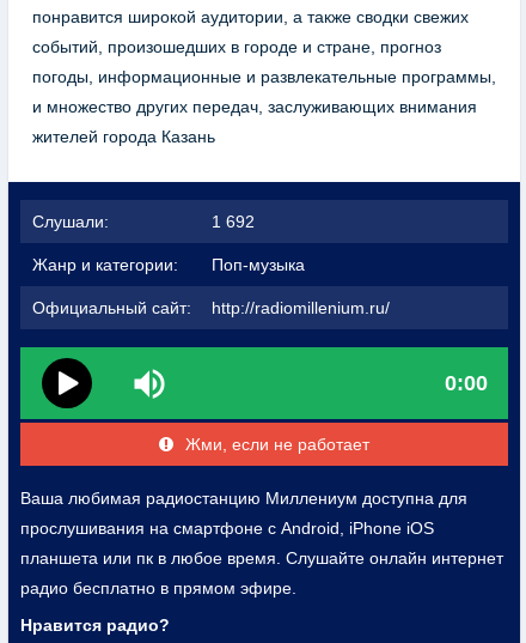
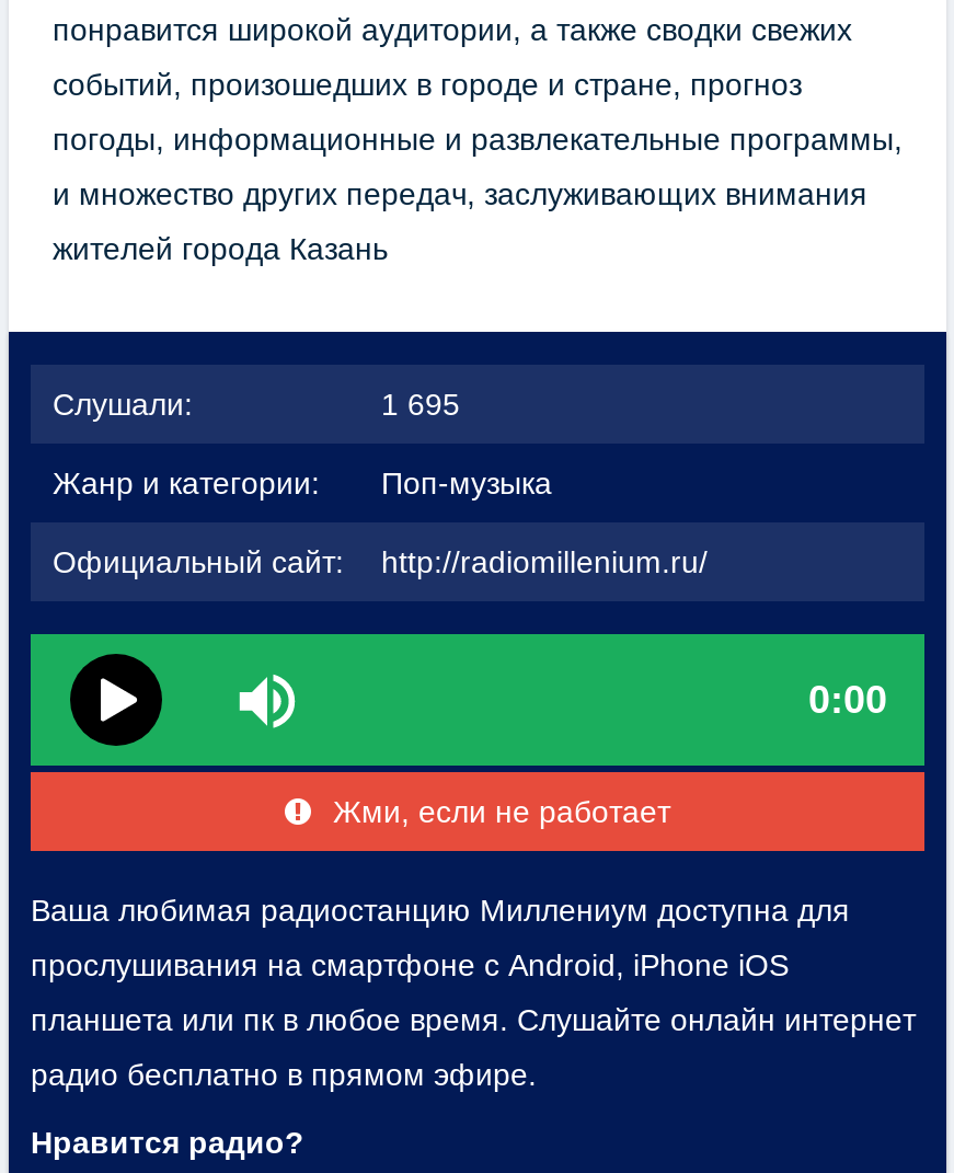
[212,212,255,231] 1 692 -> [381,387,460,422] 1 695

